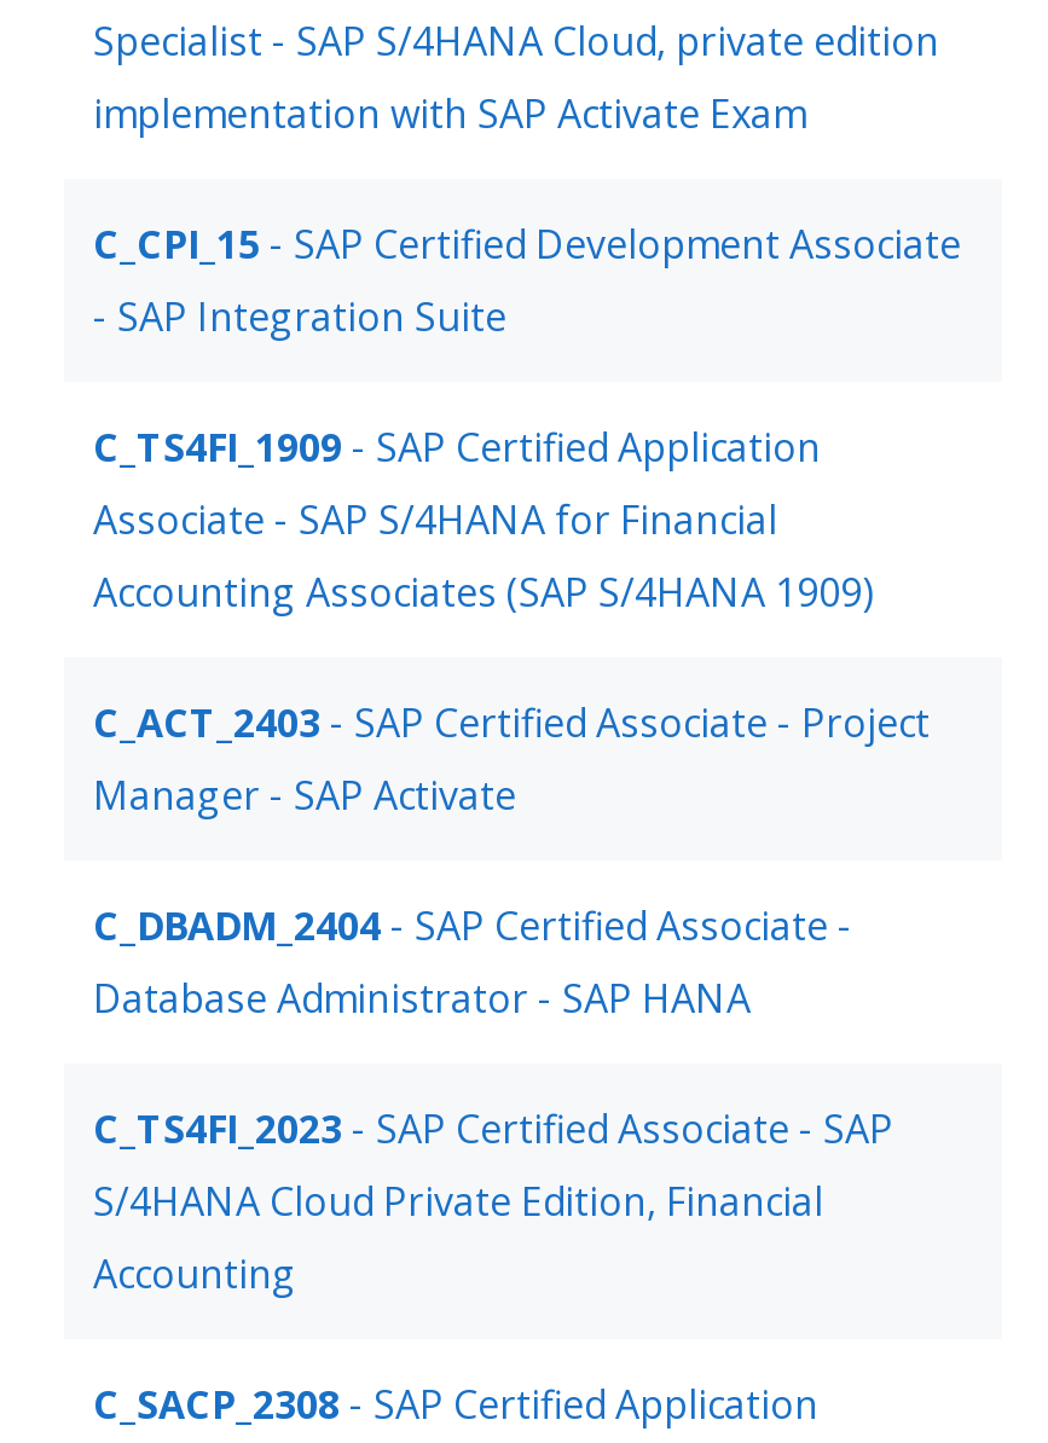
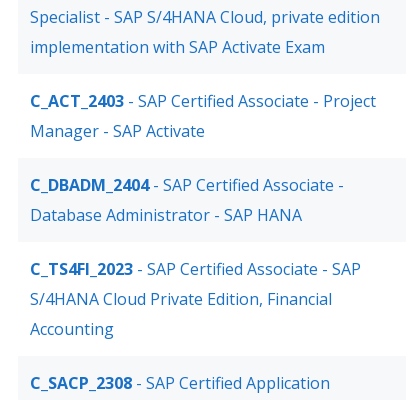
[93,218,961,619] C_CPI_15 - SAP Certified Development Associate | - SAP Integration Suite | C_TS4FI_1909 - SAP Certified Application | Associate - SAP S/4HANA for Financial | Accounting Associates (SAP S/4HANA 1909) -> none

